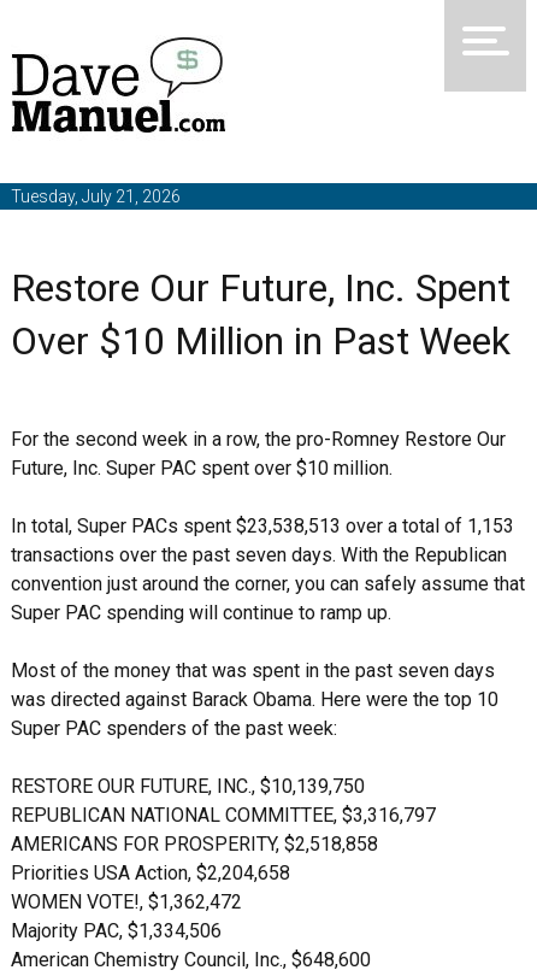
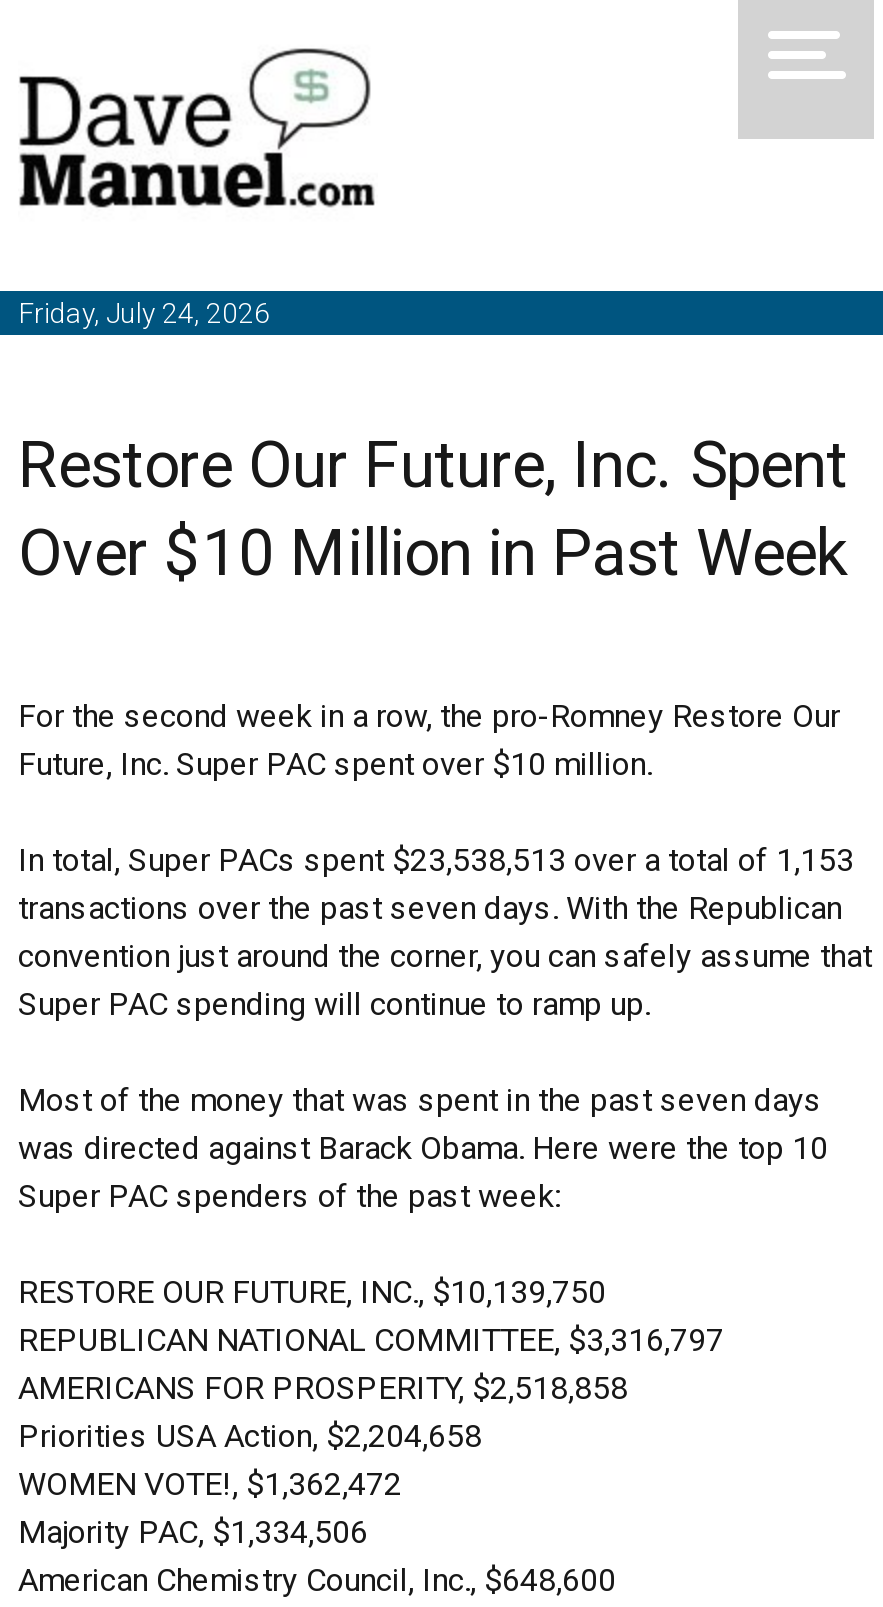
[11,187,181,206] Tuesday, July 21, 2026 -> [18,297,270,329] Friday, July 24, 2026

